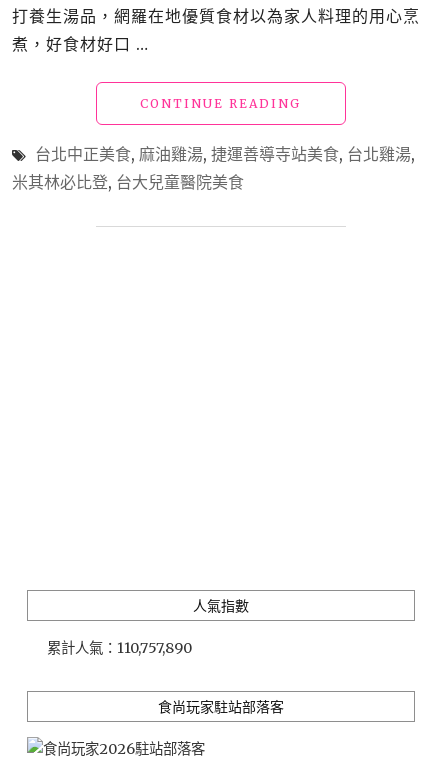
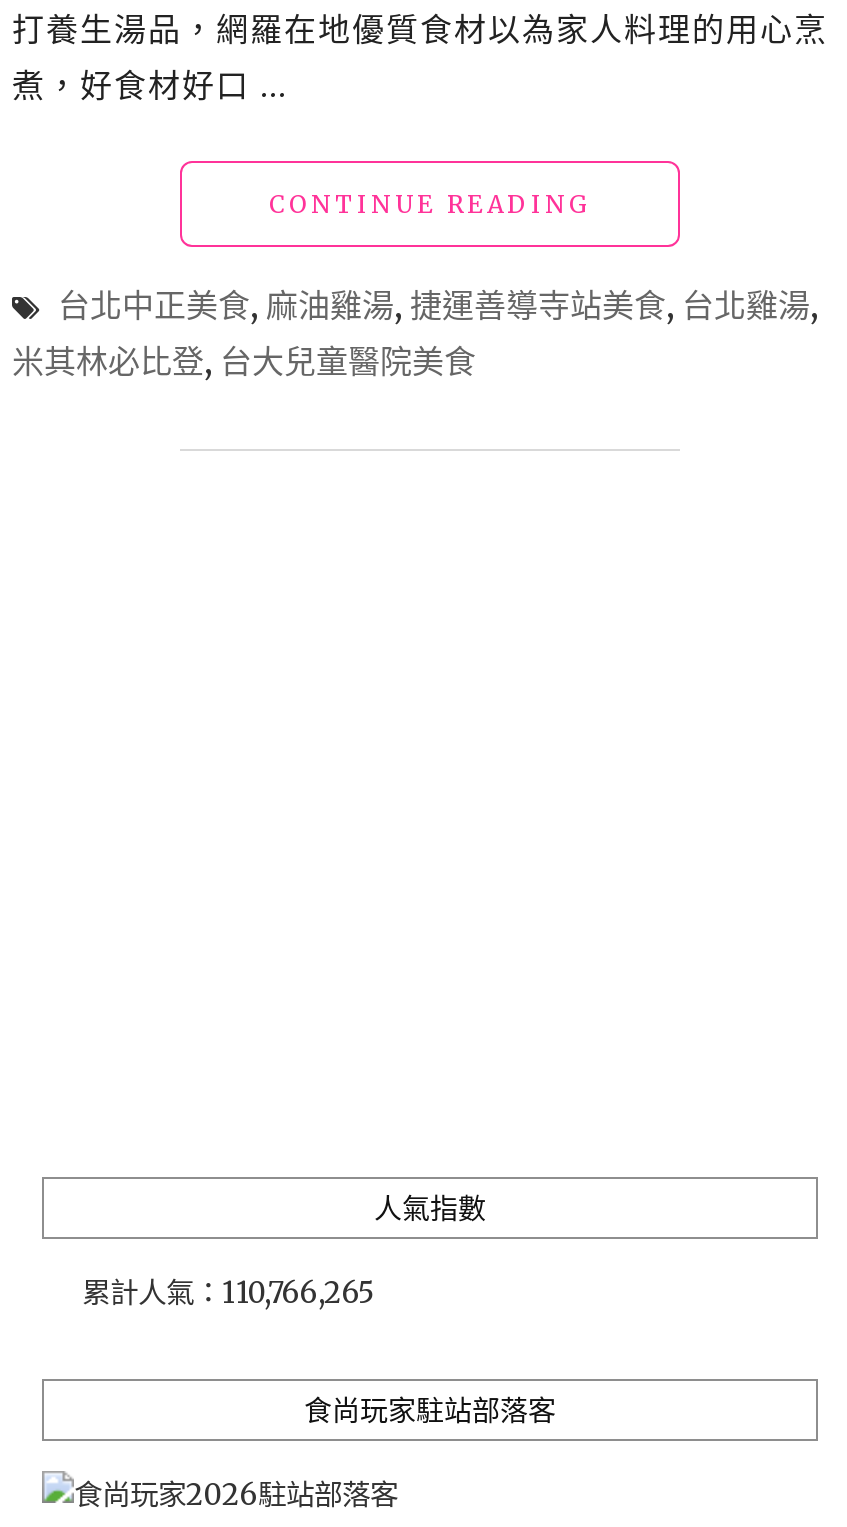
[47,639,192,657] 累計人氣：110,757,890 -> [82,1275,376,1311] 累計人氣：110,766,265

